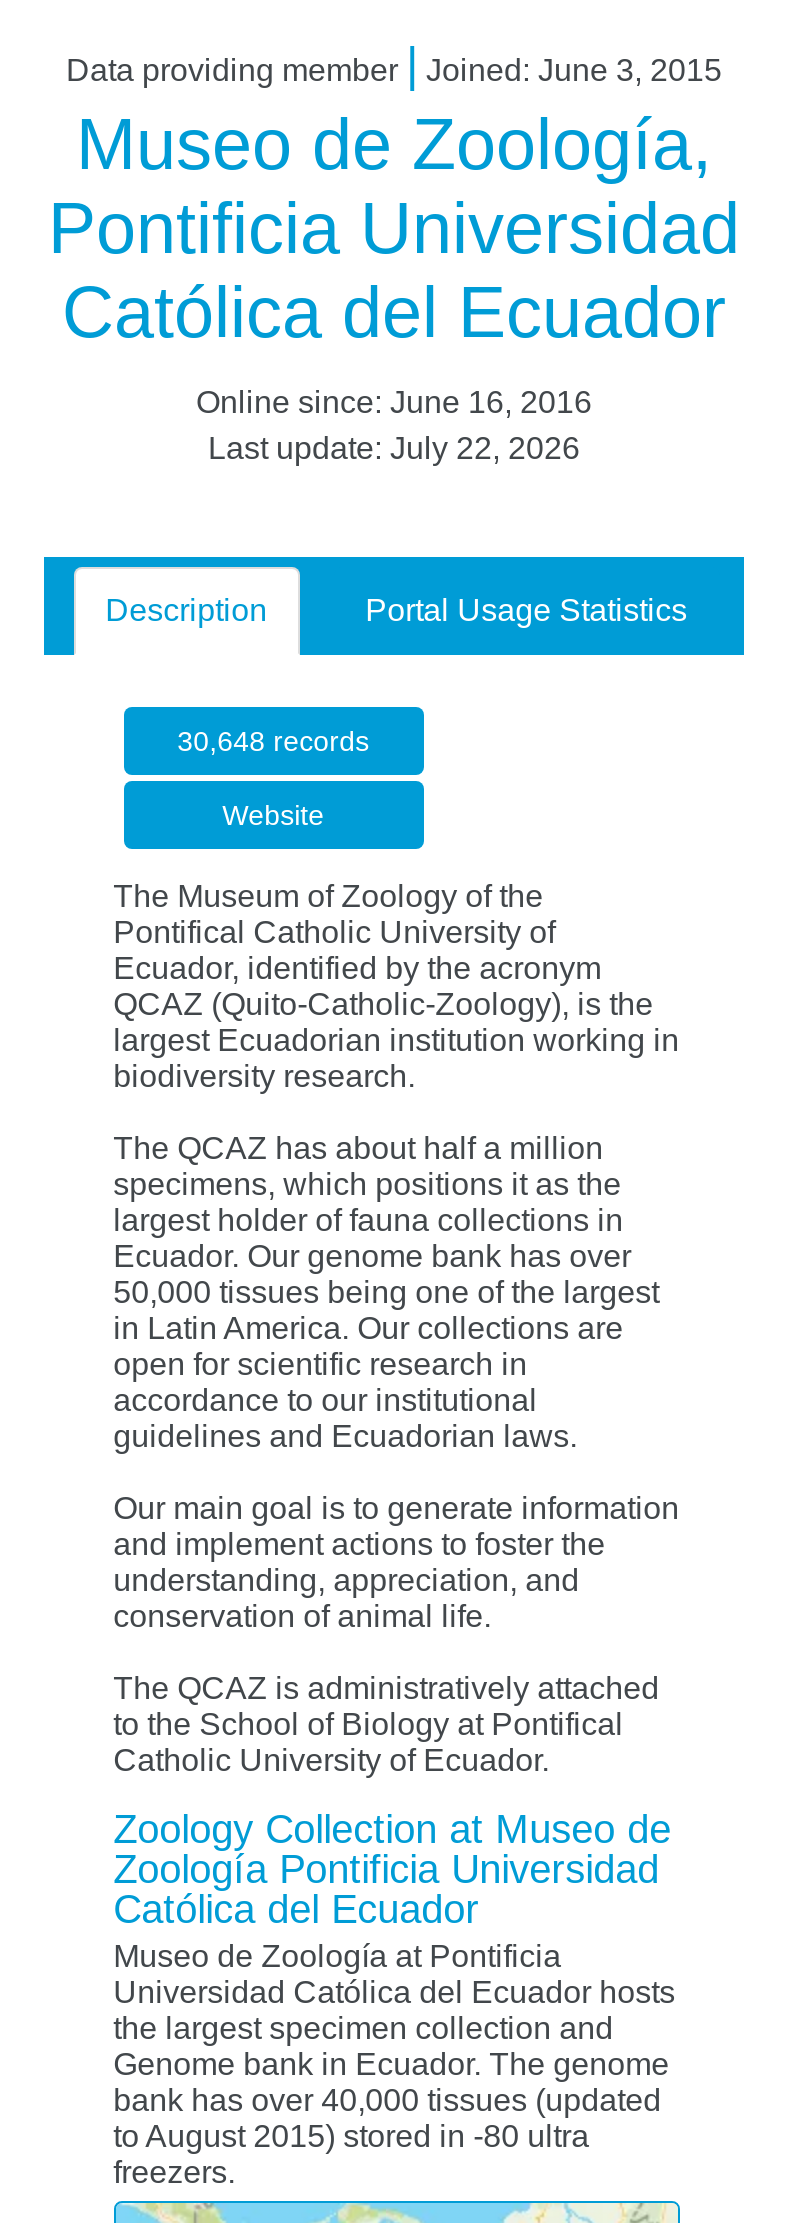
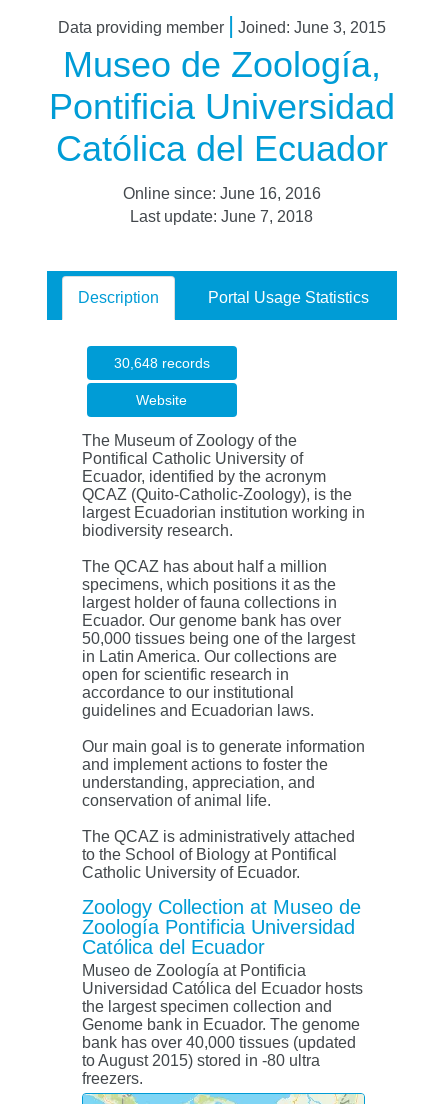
[208,431,580,465] Last update: July 22, 2026 -> [130,208,313,225] Last update: June 7, 2018

